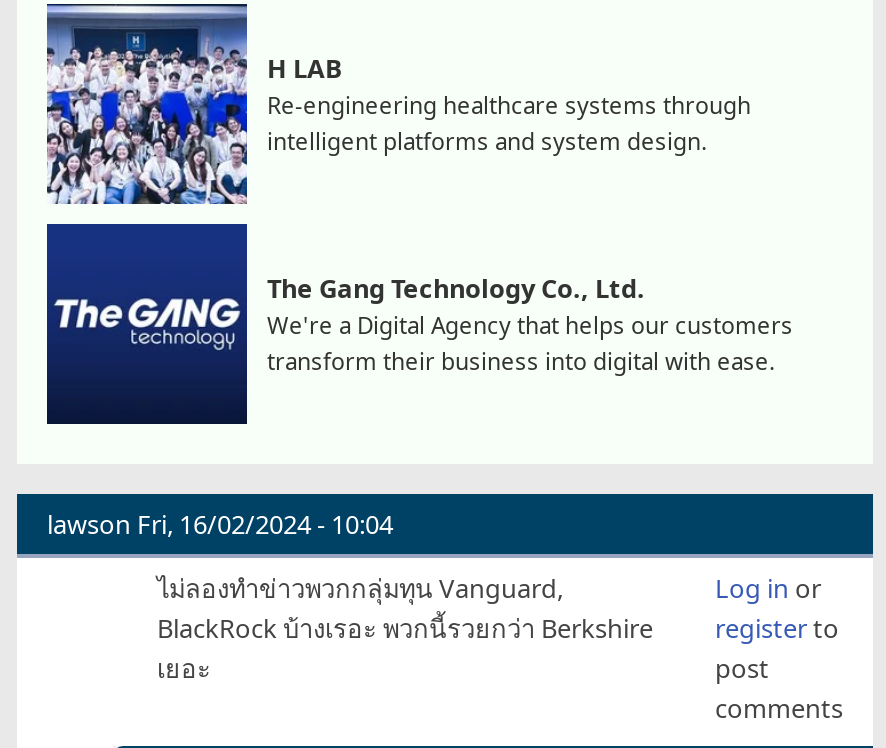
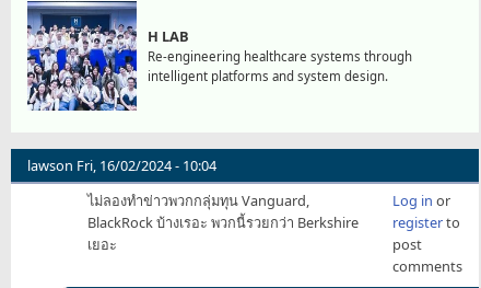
[45,224,793,426] [image] | The Gang Technology Co., Ltd. | We're a Digital Agency that helps our customers | transform their business into digital with ease. -> none

